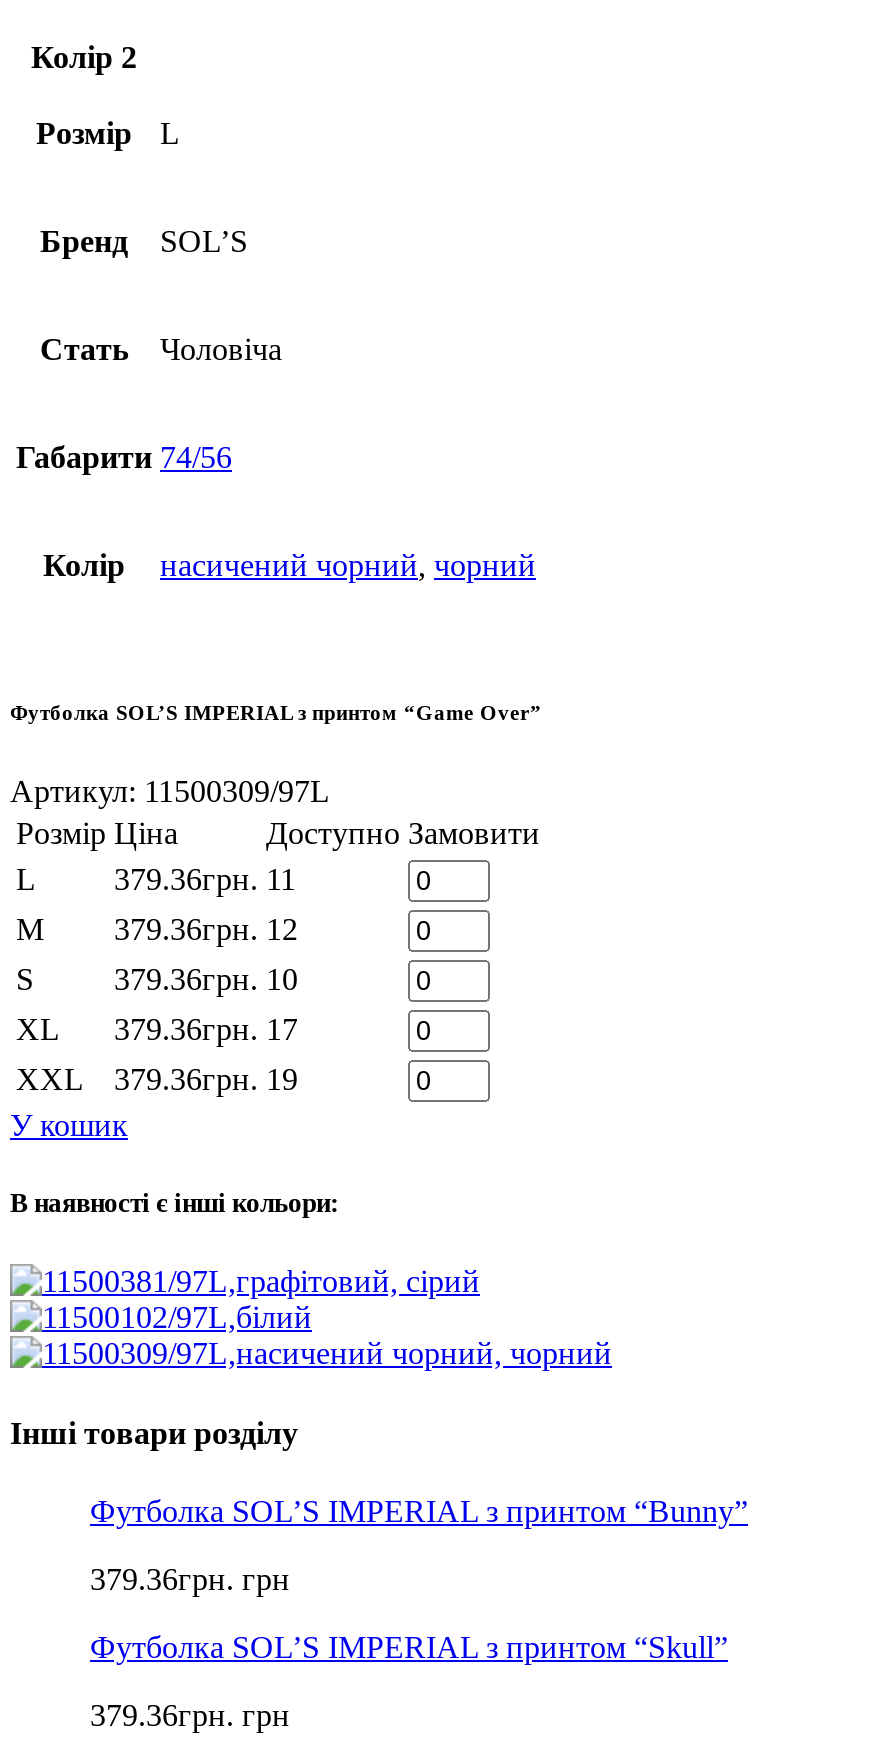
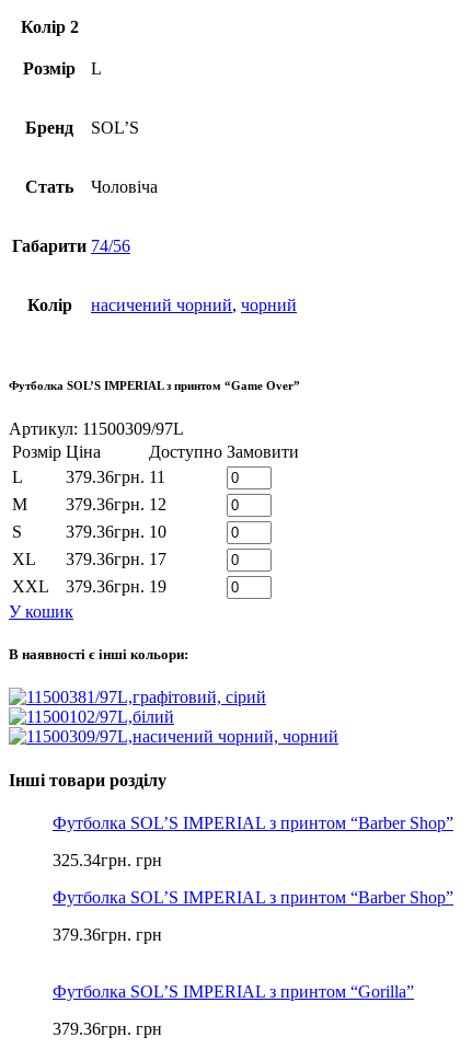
[90,1494,748,1528] Футболка SOL’S IMPERIAL з принтом “Bunny” -> [53,814,453,907] Футболка SOL’S IMPERIAL з принтом “Barber Shop” | 325.34грн. грн | Футболка SOL’S IMPERIAL з принтом “Barber Shop”
[90,1630,728,1664] Футболка SOL’S IMPERIAL з принтом “Skull” -> [53,982,414,1001] Футболка SOL’S IMPERIAL з принтом “Gorilla”

